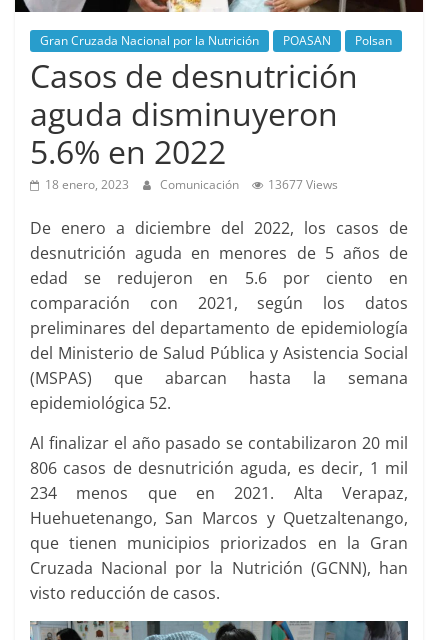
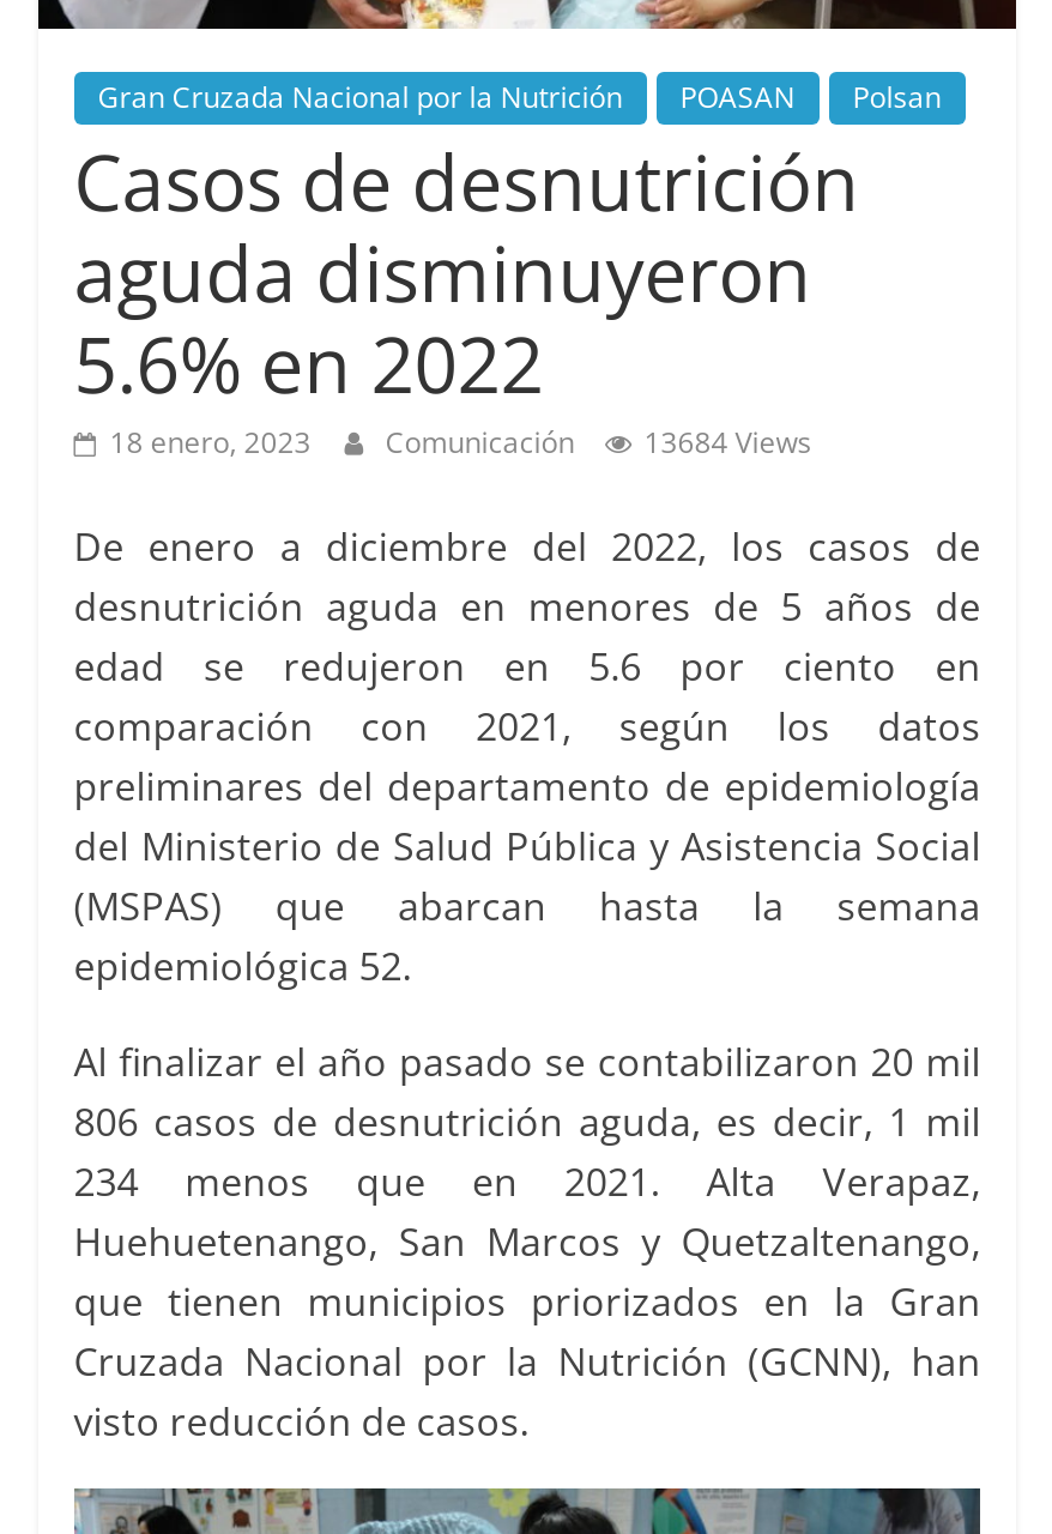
[45,176,338,193] 18 enero, 2023 Comunicación 13677 Views -> [110,421,812,462] 18 enero, 2023 Comunicación 13684 Views

